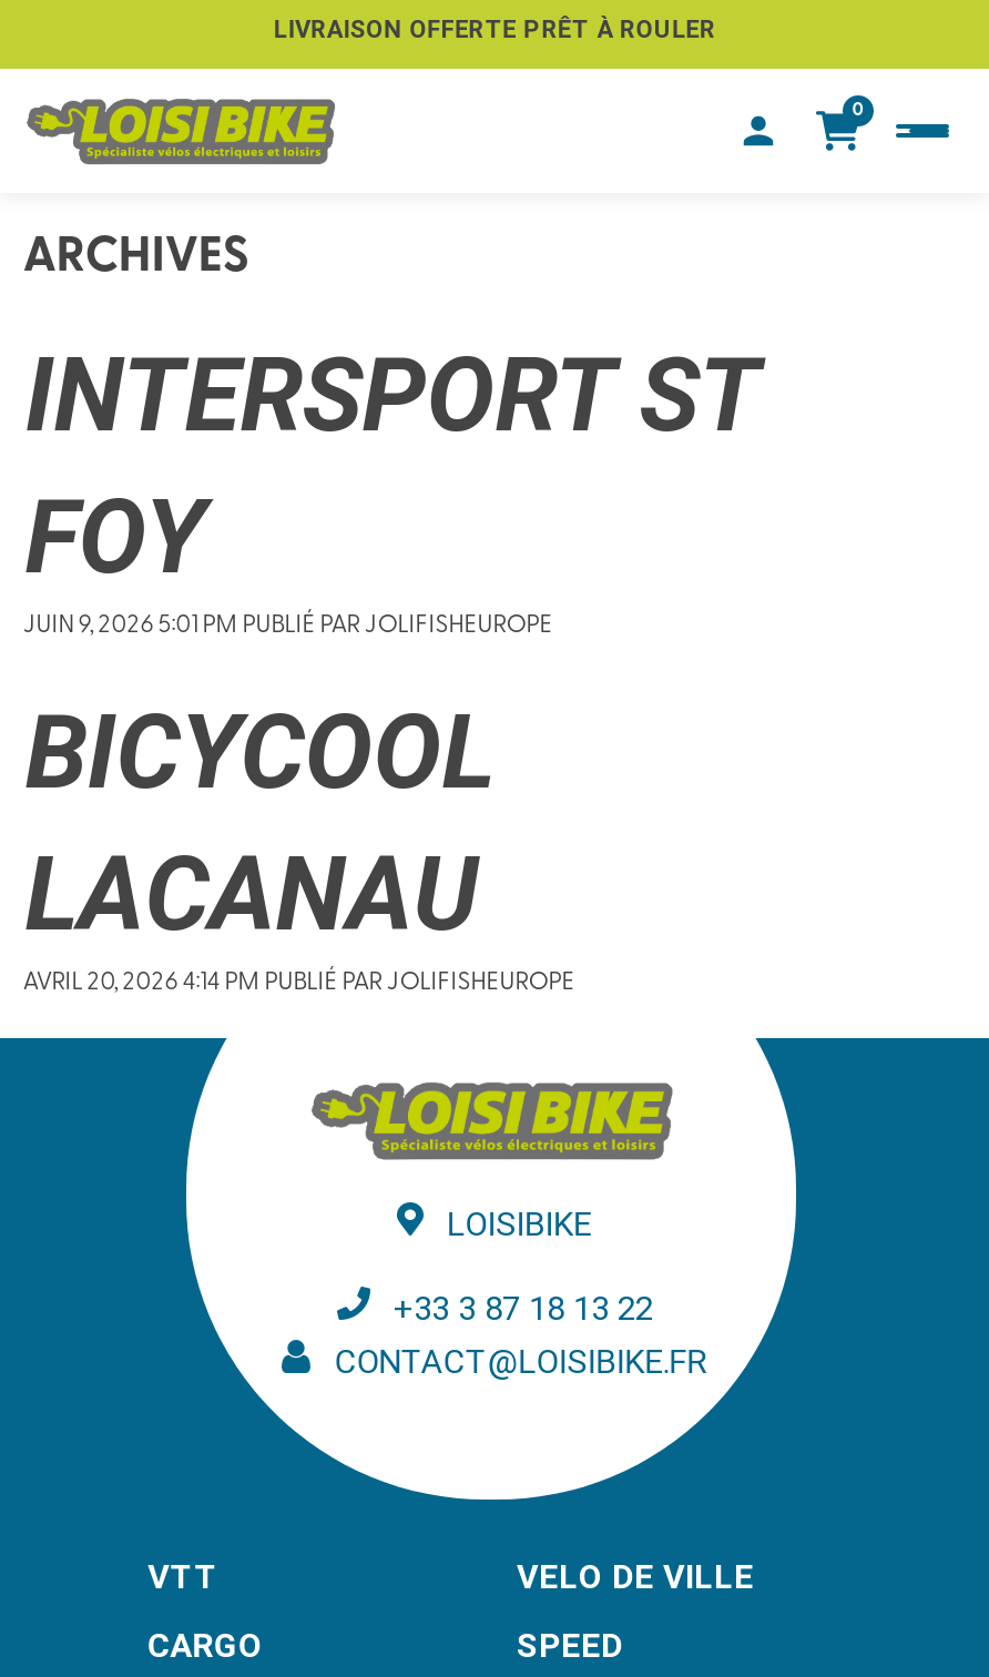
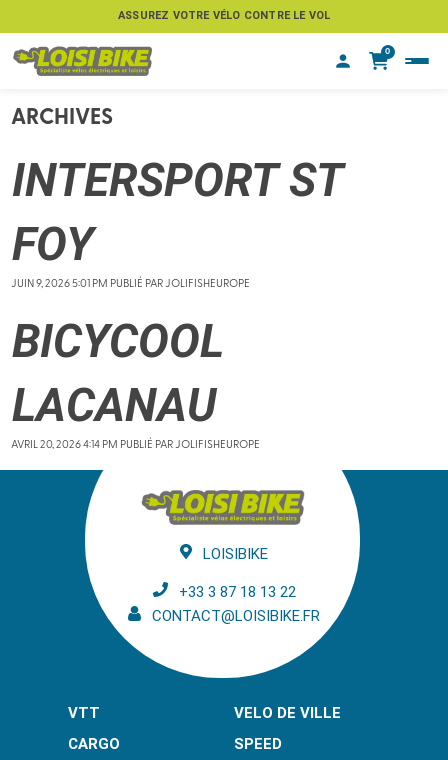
[274,14,716,43] LIVRAISON OFFERTE PRÊT À ROULER -> [118,8,330,21] ASSUREZ VOTRE VÉLO CONTRE LE VOL

